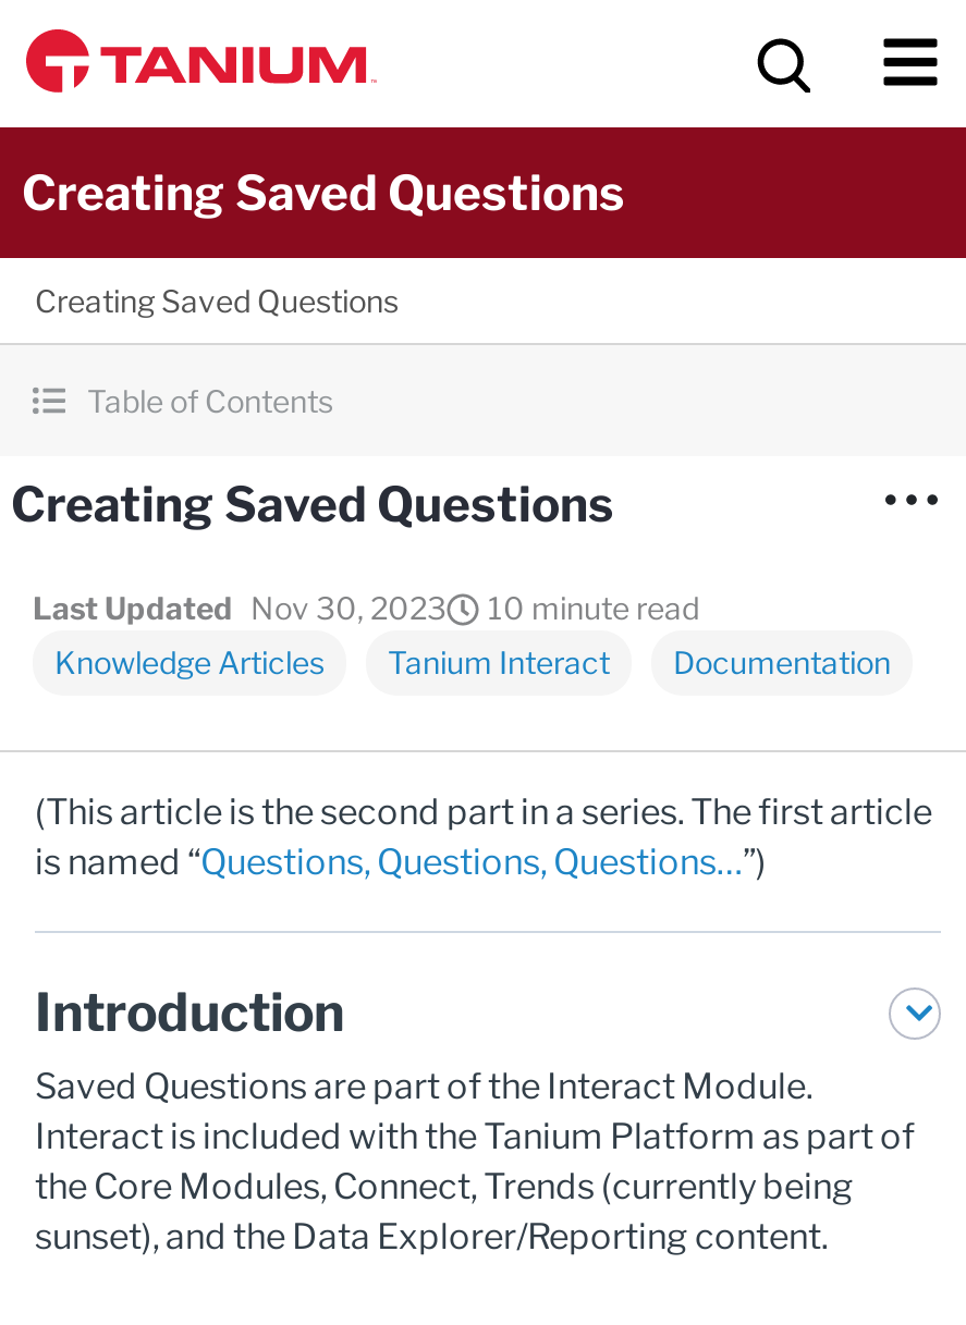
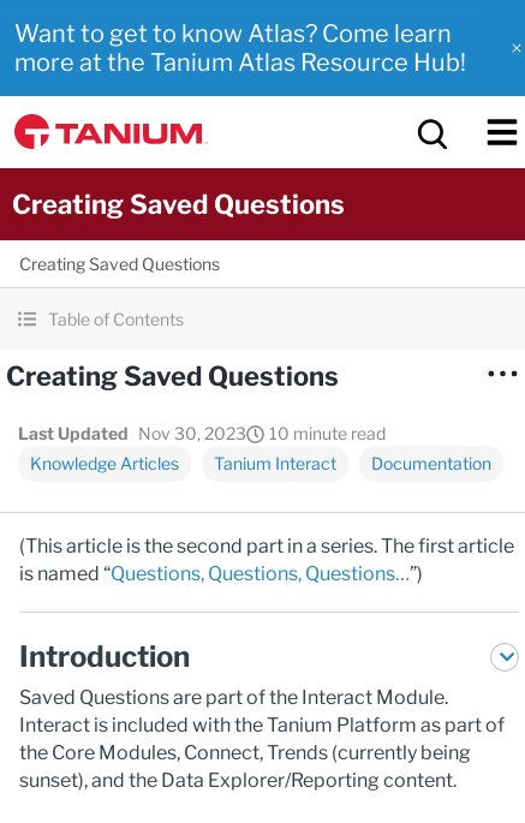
none -> [14,19,466,77] Want to get to know Atlas? Come learn | more at the Tanium Atlas Resource Hub!

